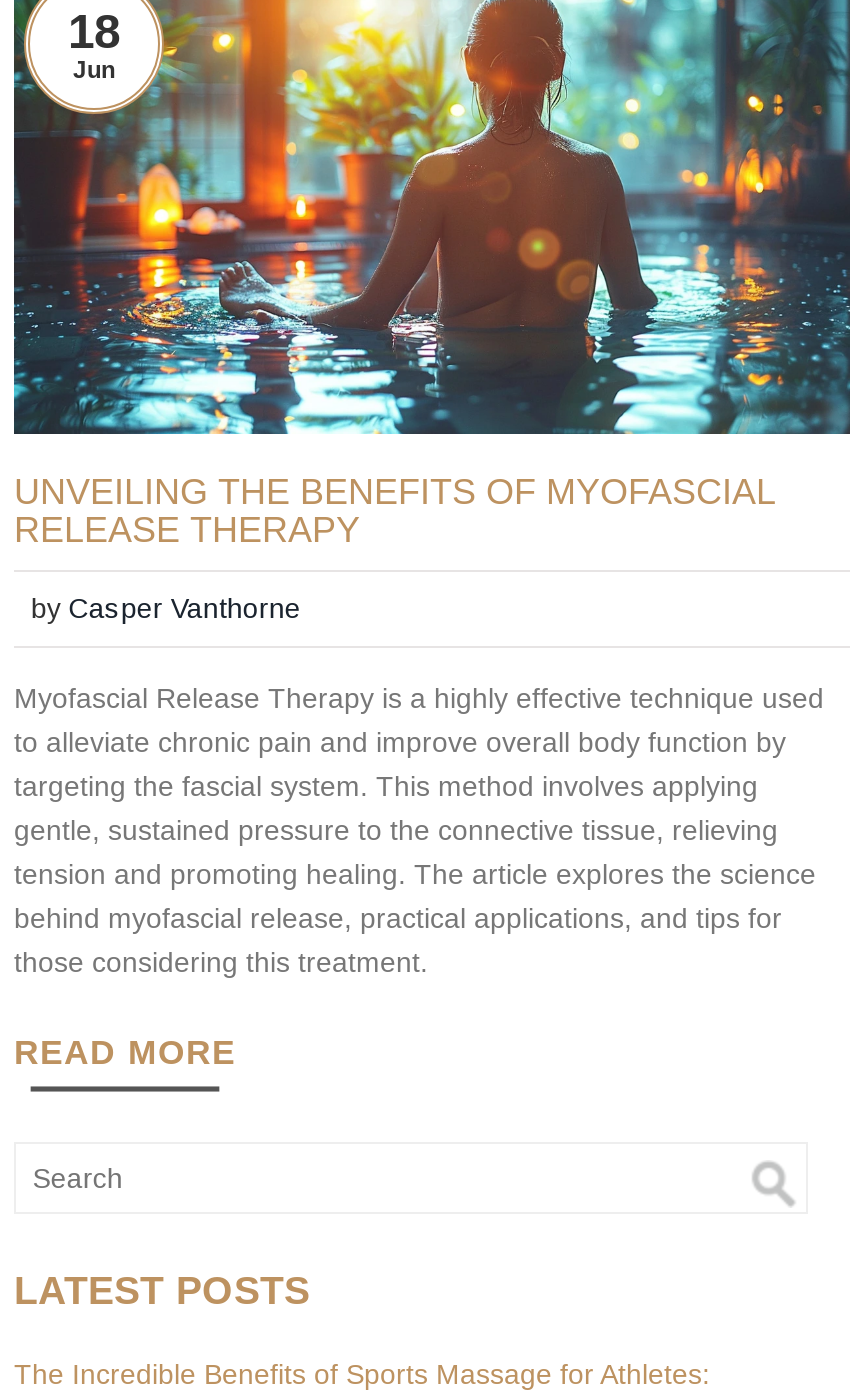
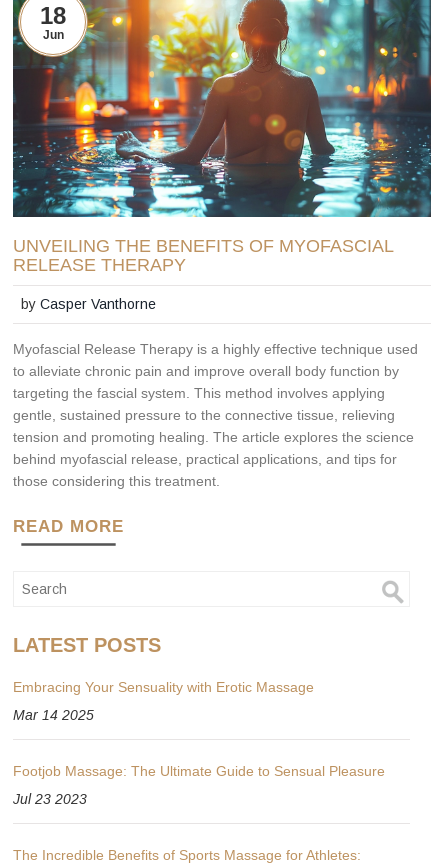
none -> [13,679,385,807] Embracing Your Sensuality with Erotic Massage | Mar 14 2025 | Footjob Massage: The Ultimate Guide to Sensual Pleasure | Jul 23 2023

